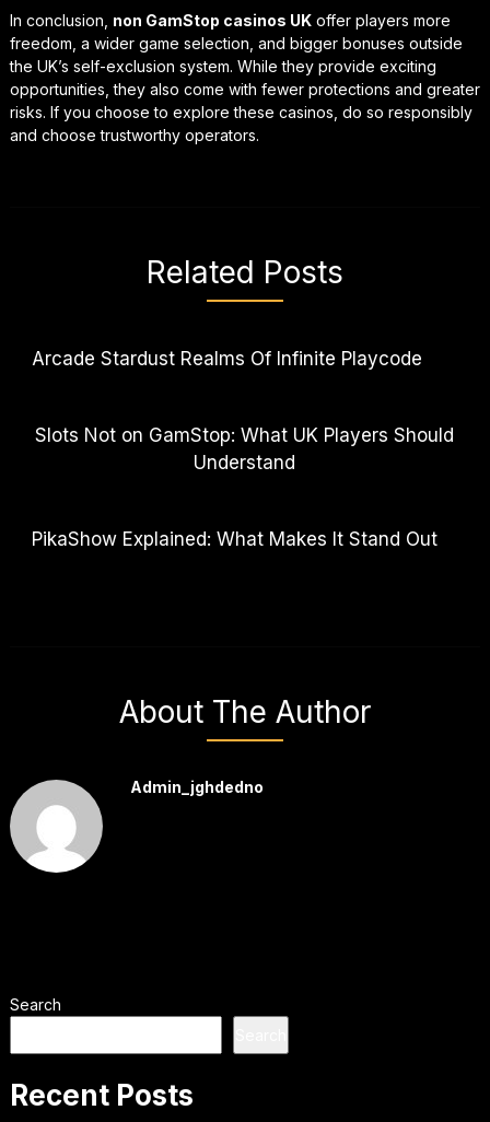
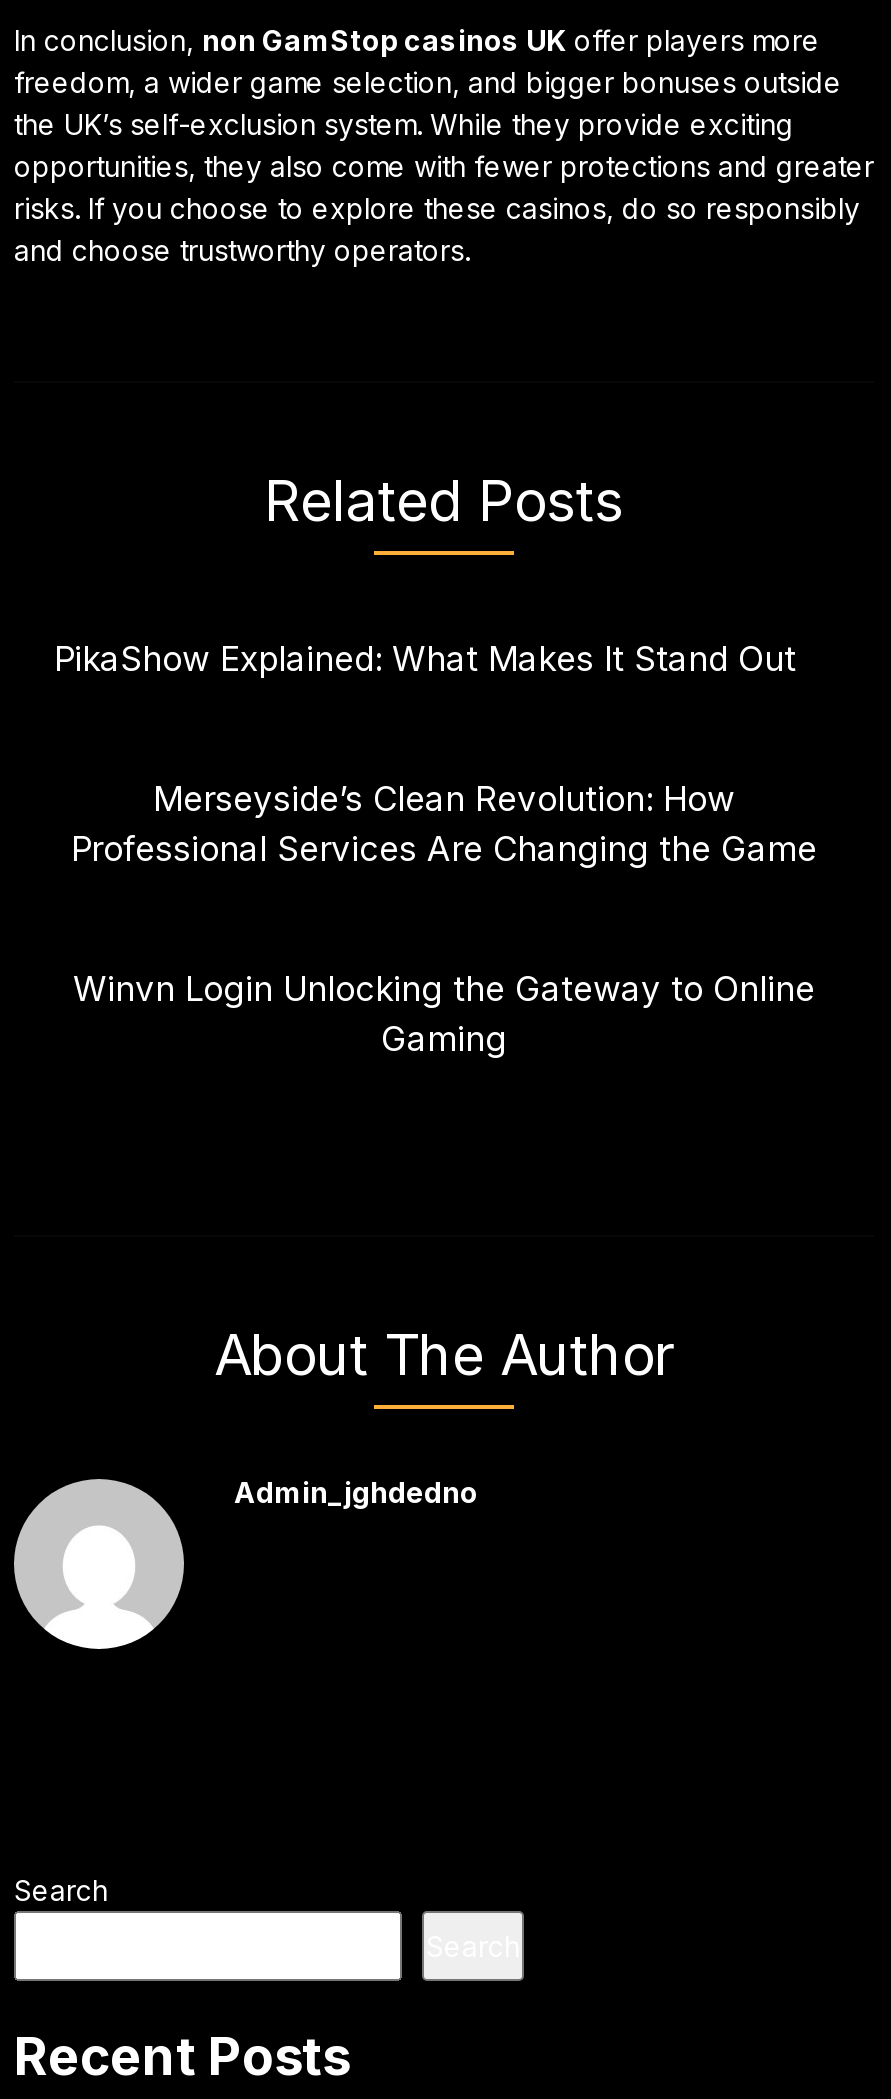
[32,348,454,474] Arcade Stardust Realms Of Infinite Playcode | Slots Not on GamStop: What UK Players Should | Understand -> none
moved [32,528,437,550] -> [54,639,796,679]: PikaShow Explained: What Makes It Stand Out
none -> [71,779,817,1059] Merseyside’s Clean Revolution: How | Professional Services Are Changing the Game | Winvn Login Unlocking the Gateway to Online | Gaming

